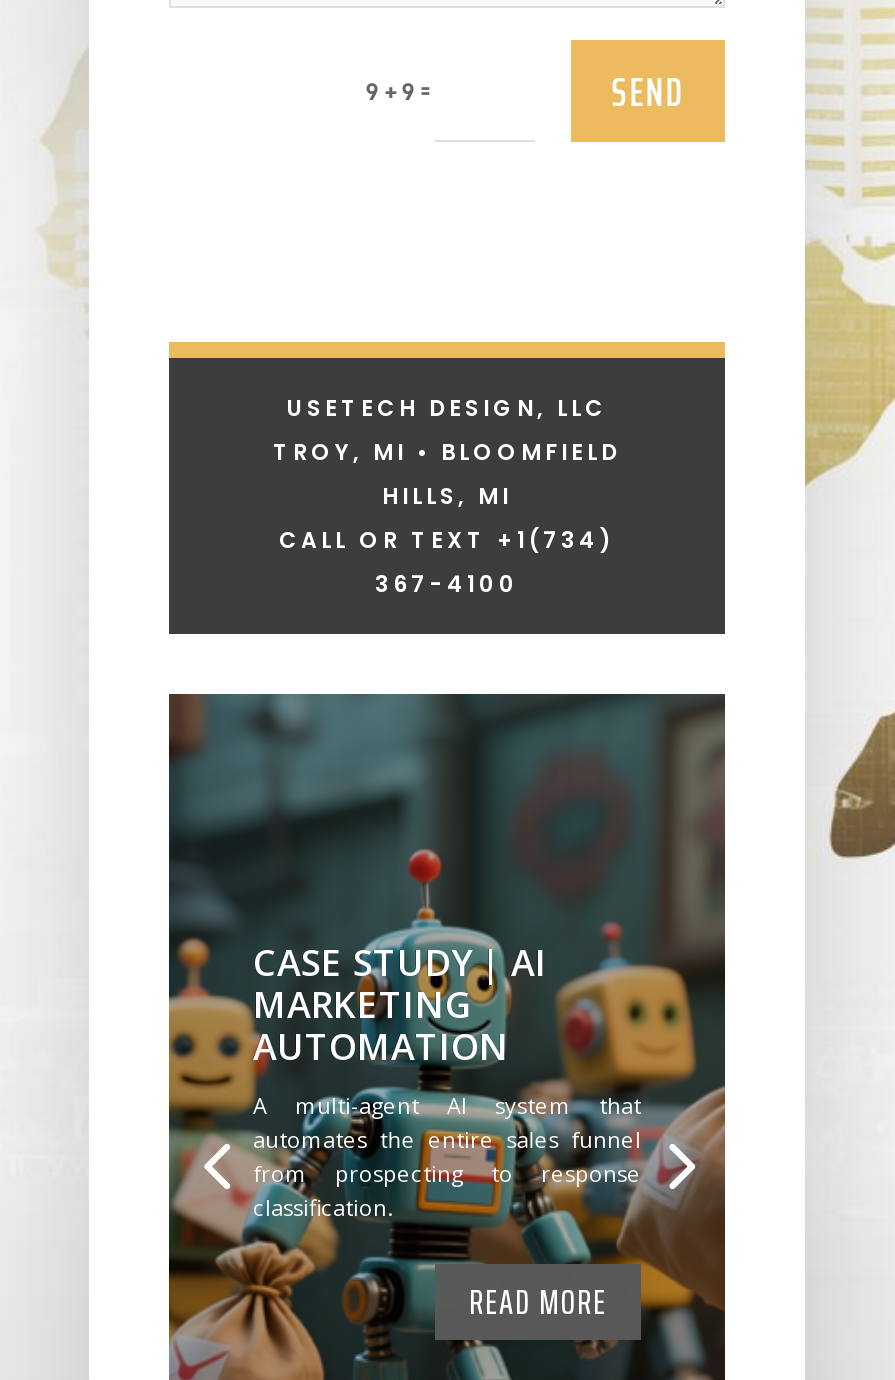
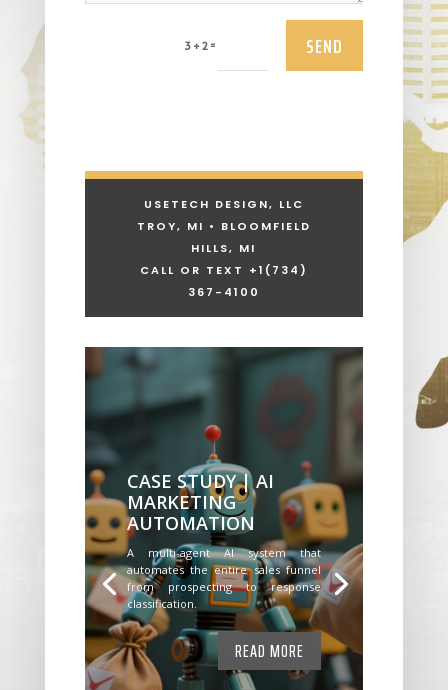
[365,76,435,107] 9 + 9 = -> [184,38,218,53] 3 + 2 =

